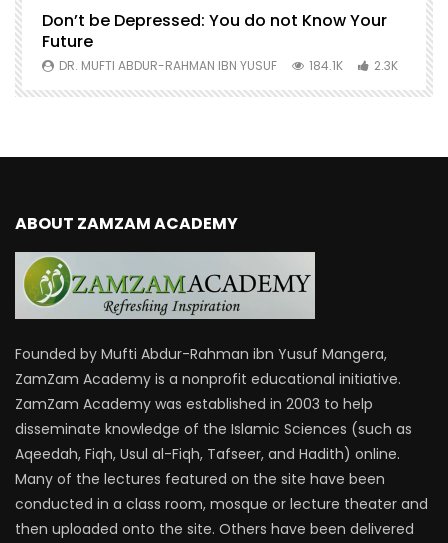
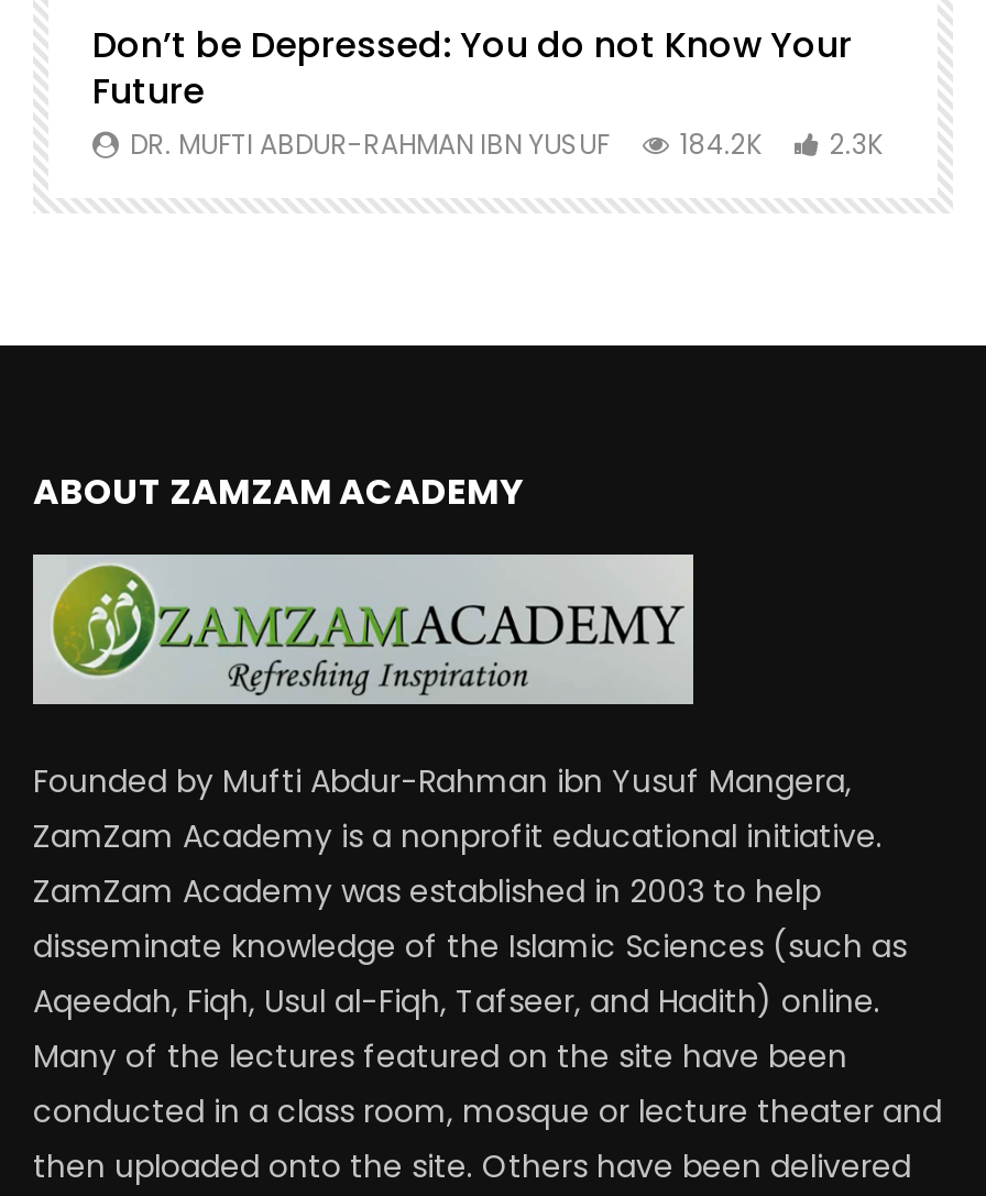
[59,57,398,74] DR. MUFTI ABDUR-RAHMAN IBN YUSUF 184.1K 2.3K -> [130,125,883,162] DR. MUFTI ABDUR-RAHMAN IBN YUSUF 184.2K 2.3K

